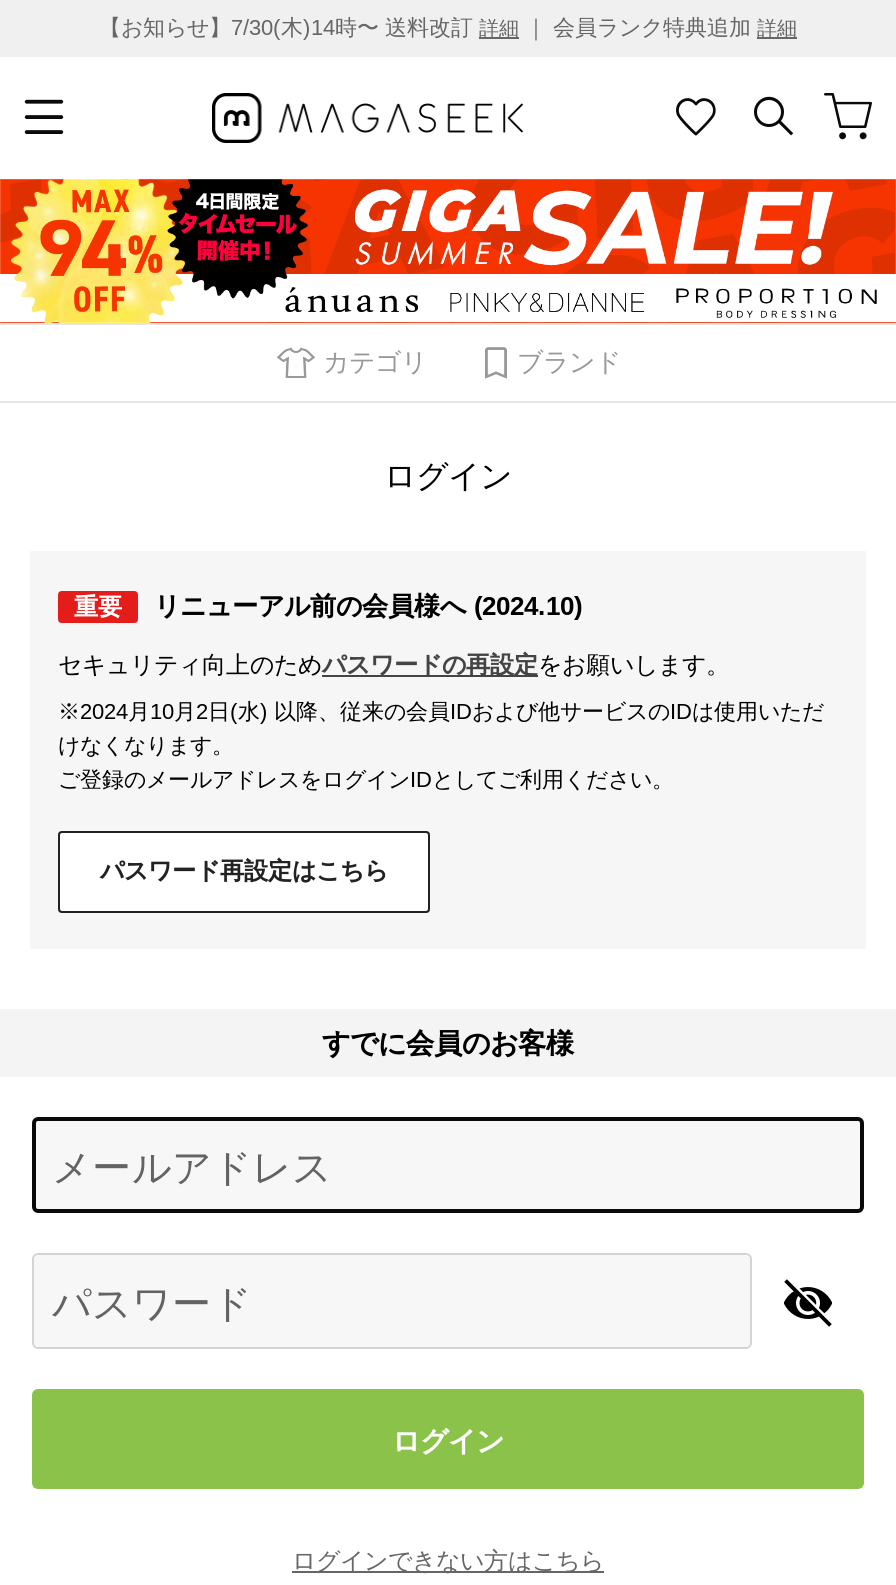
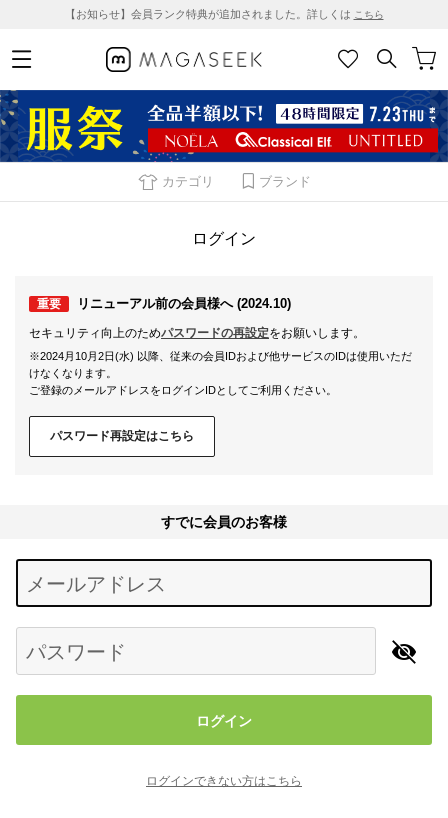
[99,15,797,39] 【お知らせ】7/30(木)14時〜 送料改訂詳細｜ 会員ランク特典追加詳細 -> [64,8,383,20] 【お知らせ】会員ランク特典が追加されました。詳しくはこちら
[6,177,890,325] [image] -> [3,89,445,163] [image]

